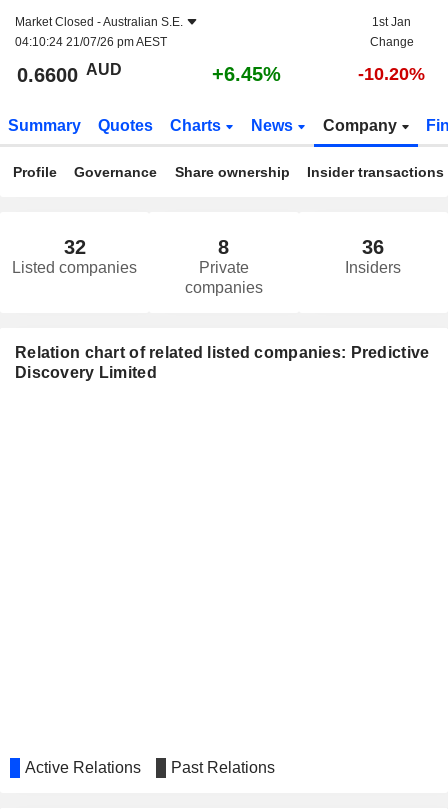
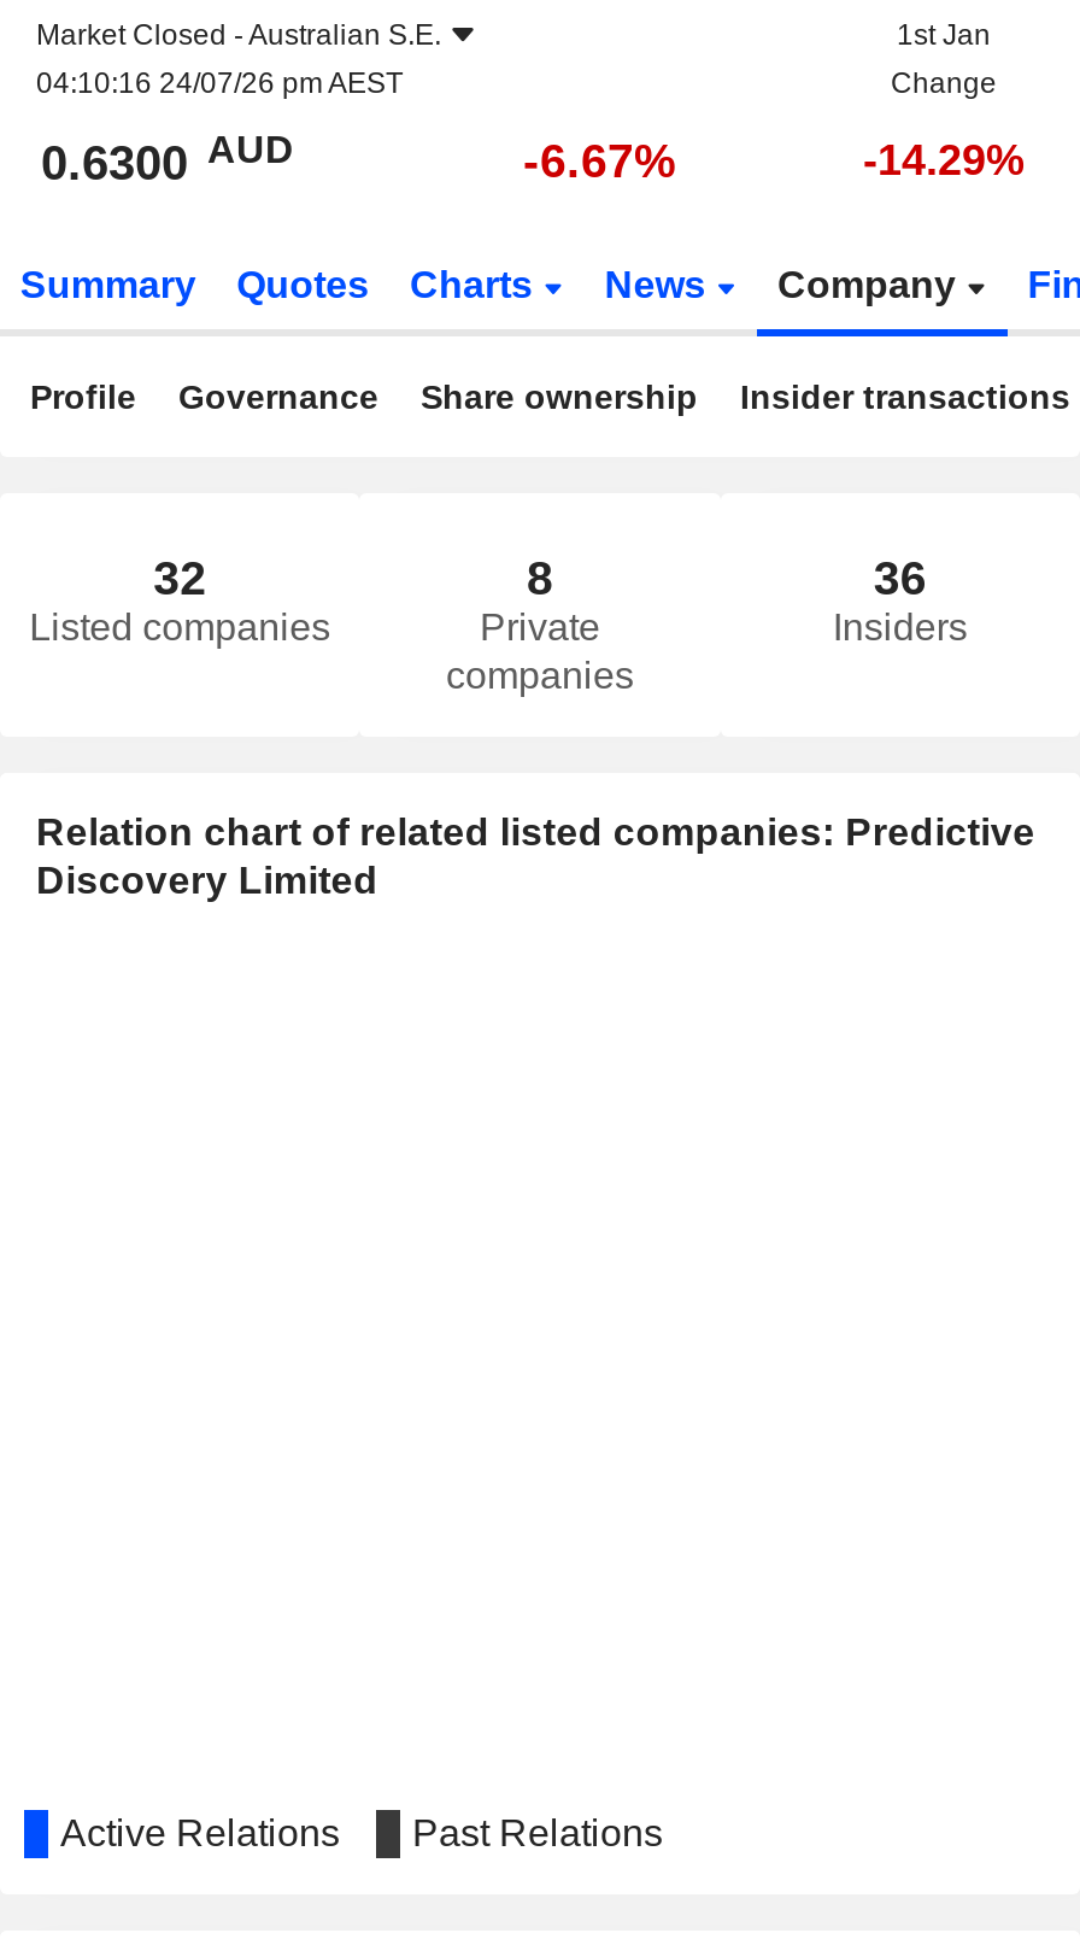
[15,35,167,49] 04:10:24 21/07/26 pm AEST -> [36,66,403,100] 04:10:16 24/07/26 pm AEST
[17,60,122,86] 0.6600 AUD -> [41,128,294,189] 0.6300 AUD
[212,63,281,85] +6.45% -> [523,134,677,187] -6.67%
[358,64,425,84] -10.20% -> [863,136,1025,184] -14.29%

